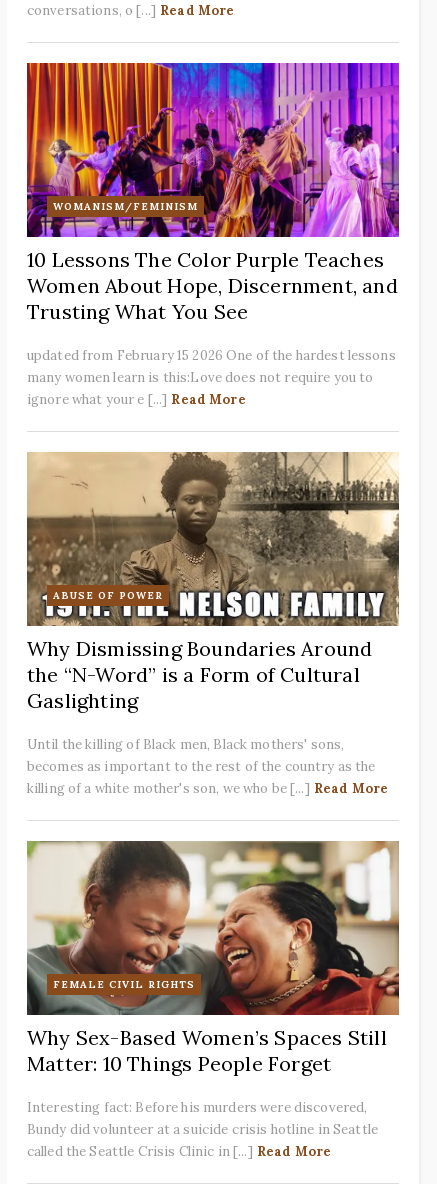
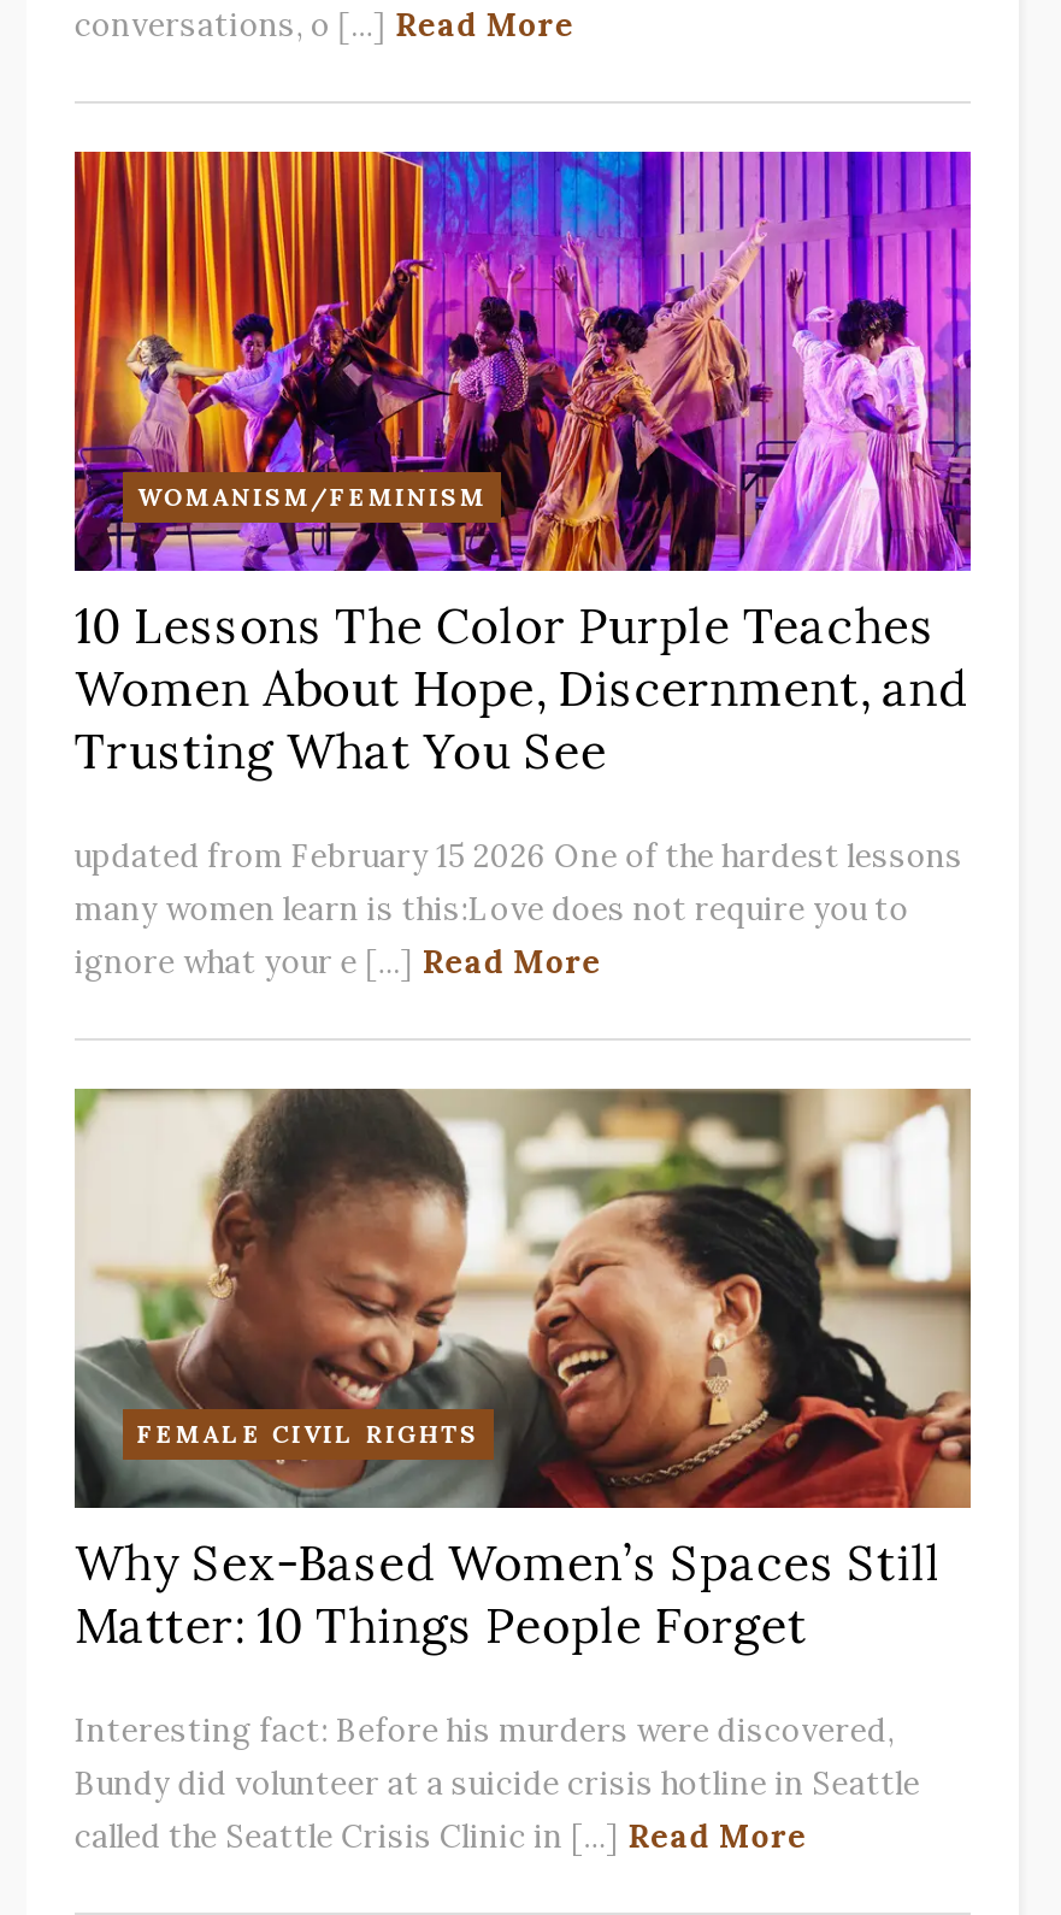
[26,452,400,797] [image] | ABUSE OF POWER | Why Dismissing Boundaries Around | the “N-Word” is a Form of Cultural | Gaslighting | Until the killing of Black men, Black mothers' sons, | becomes as important to the rest of the country as the | killing of a white mother's son, we who be [...] Read More -> none

